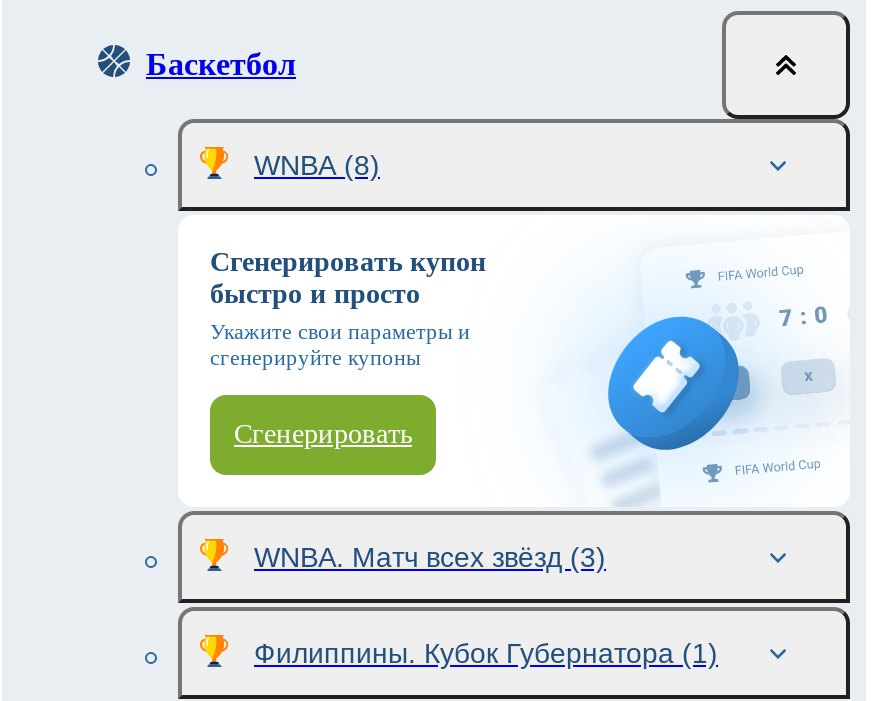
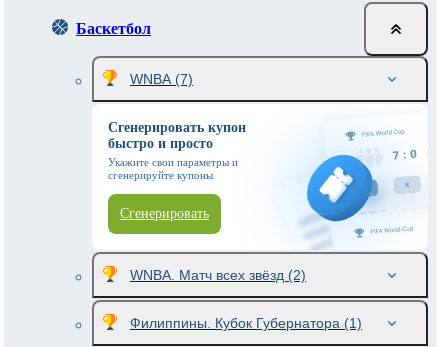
[254,149,380,181] WNBA (8) -> [130,71,193,87] WNBA (7)
[254,541,606,573] WNBA. Матч всех звёзд (3) -> [130,267,306,283] WNBA. Матч всех звёзд (2)

